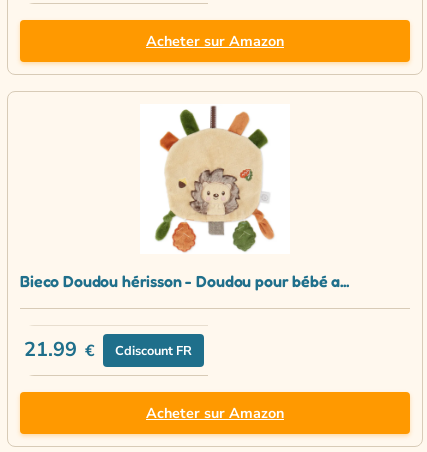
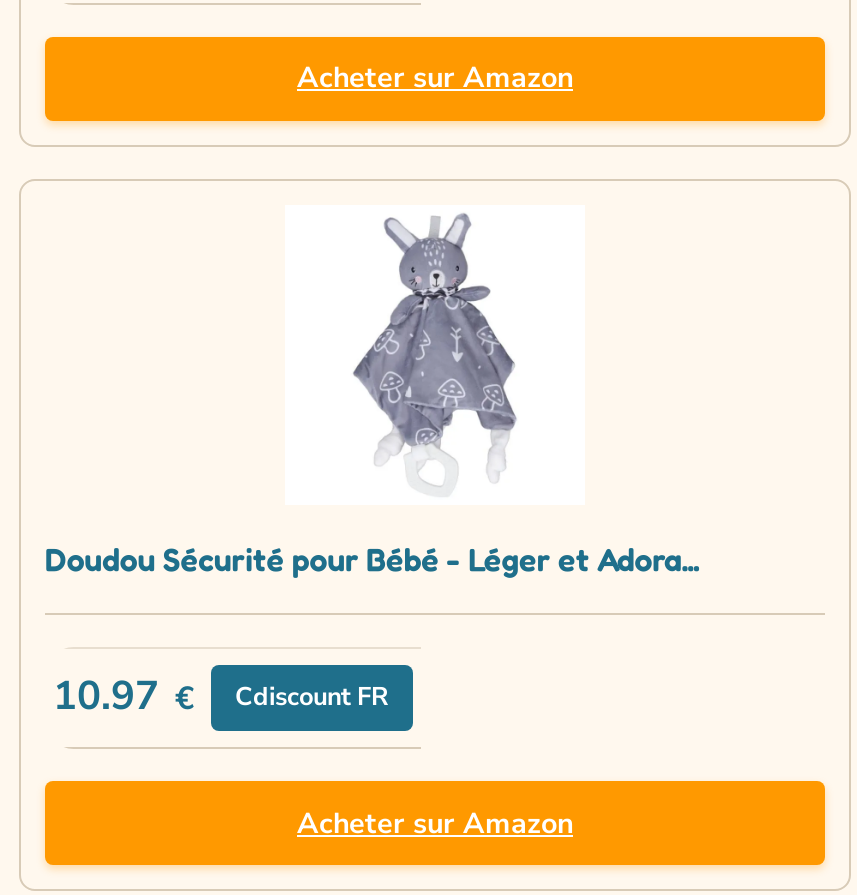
[20,105,349,291] [image] | Bieco Doudou hérisson - Doudou pour bébé a... -> [45,209,699,579] [image] | Doudou Sécurité pour Bébé - Léger et Adora...
[24,336,192,363] 21.99 € Cdiscount FR -> [53,669,389,723] 10.97 € Cdiscount FR

